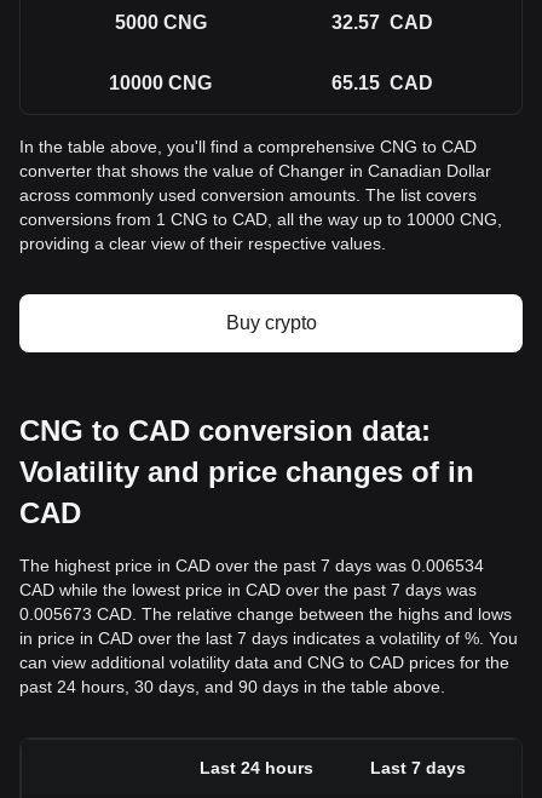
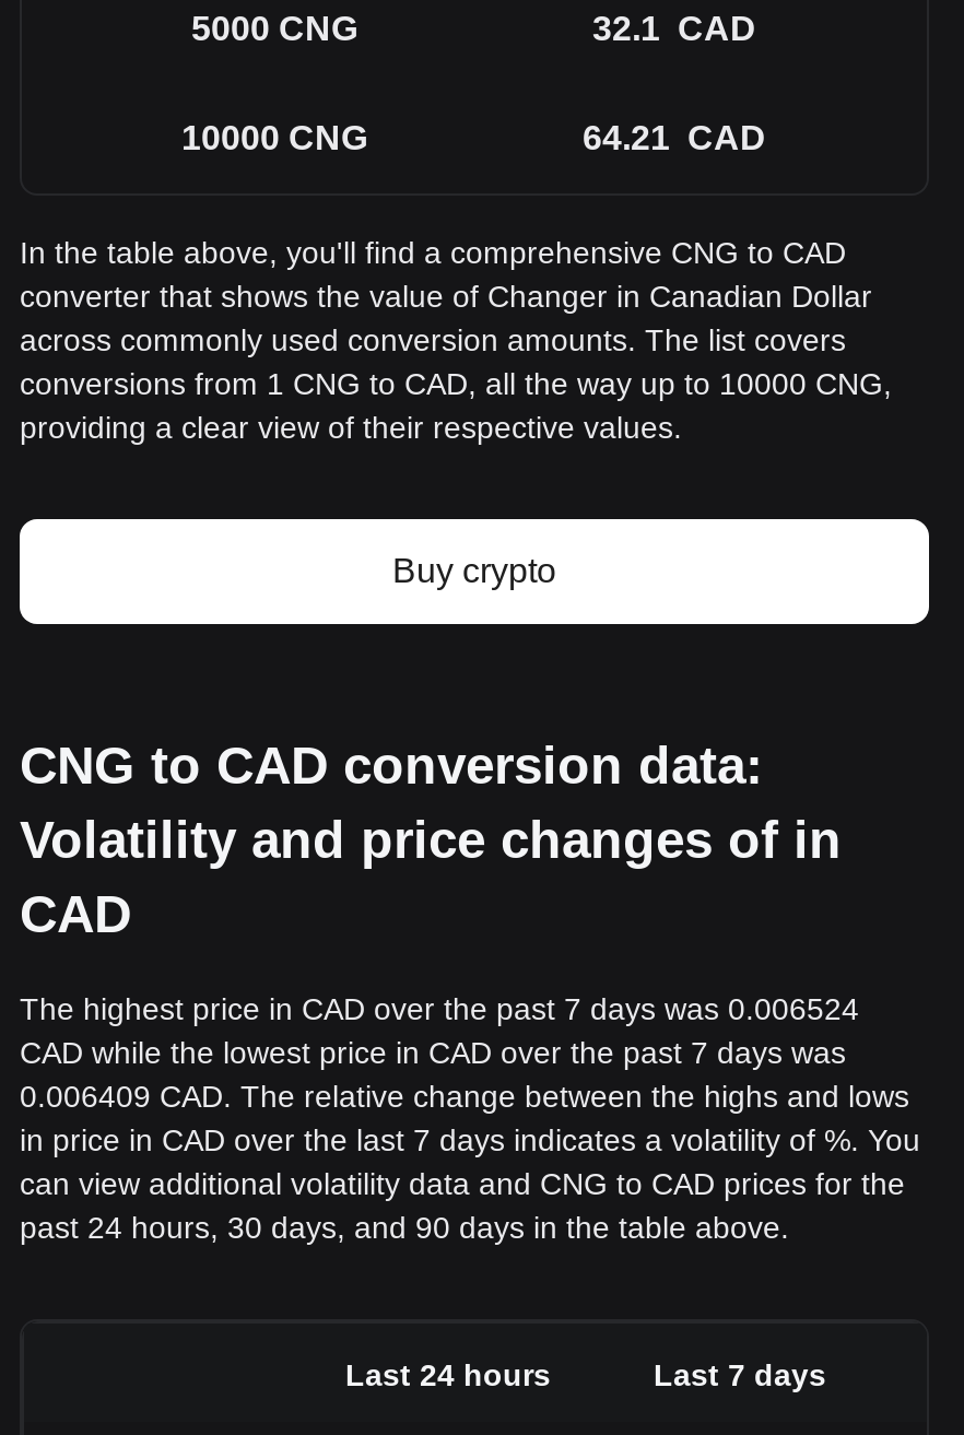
[331,12,433,33] 32.57 CAD -> [592,10,756,47] 32.1 CAD
[331,73,433,93] 65.15 CAD -> [583,119,766,156] 64.21 CAD
[19,556,484,575] The highest price in CAD over the past 7 days was 0.006534 -> [20,991,859,1026] The highest price in CAD over the past 7 days was 0.006524
[19,604,512,624] 0.005673 CAD. The relative change between the highs and lows -> [20,1079,909,1114] 0.006409 CAD. The relative change between the highs and lows

